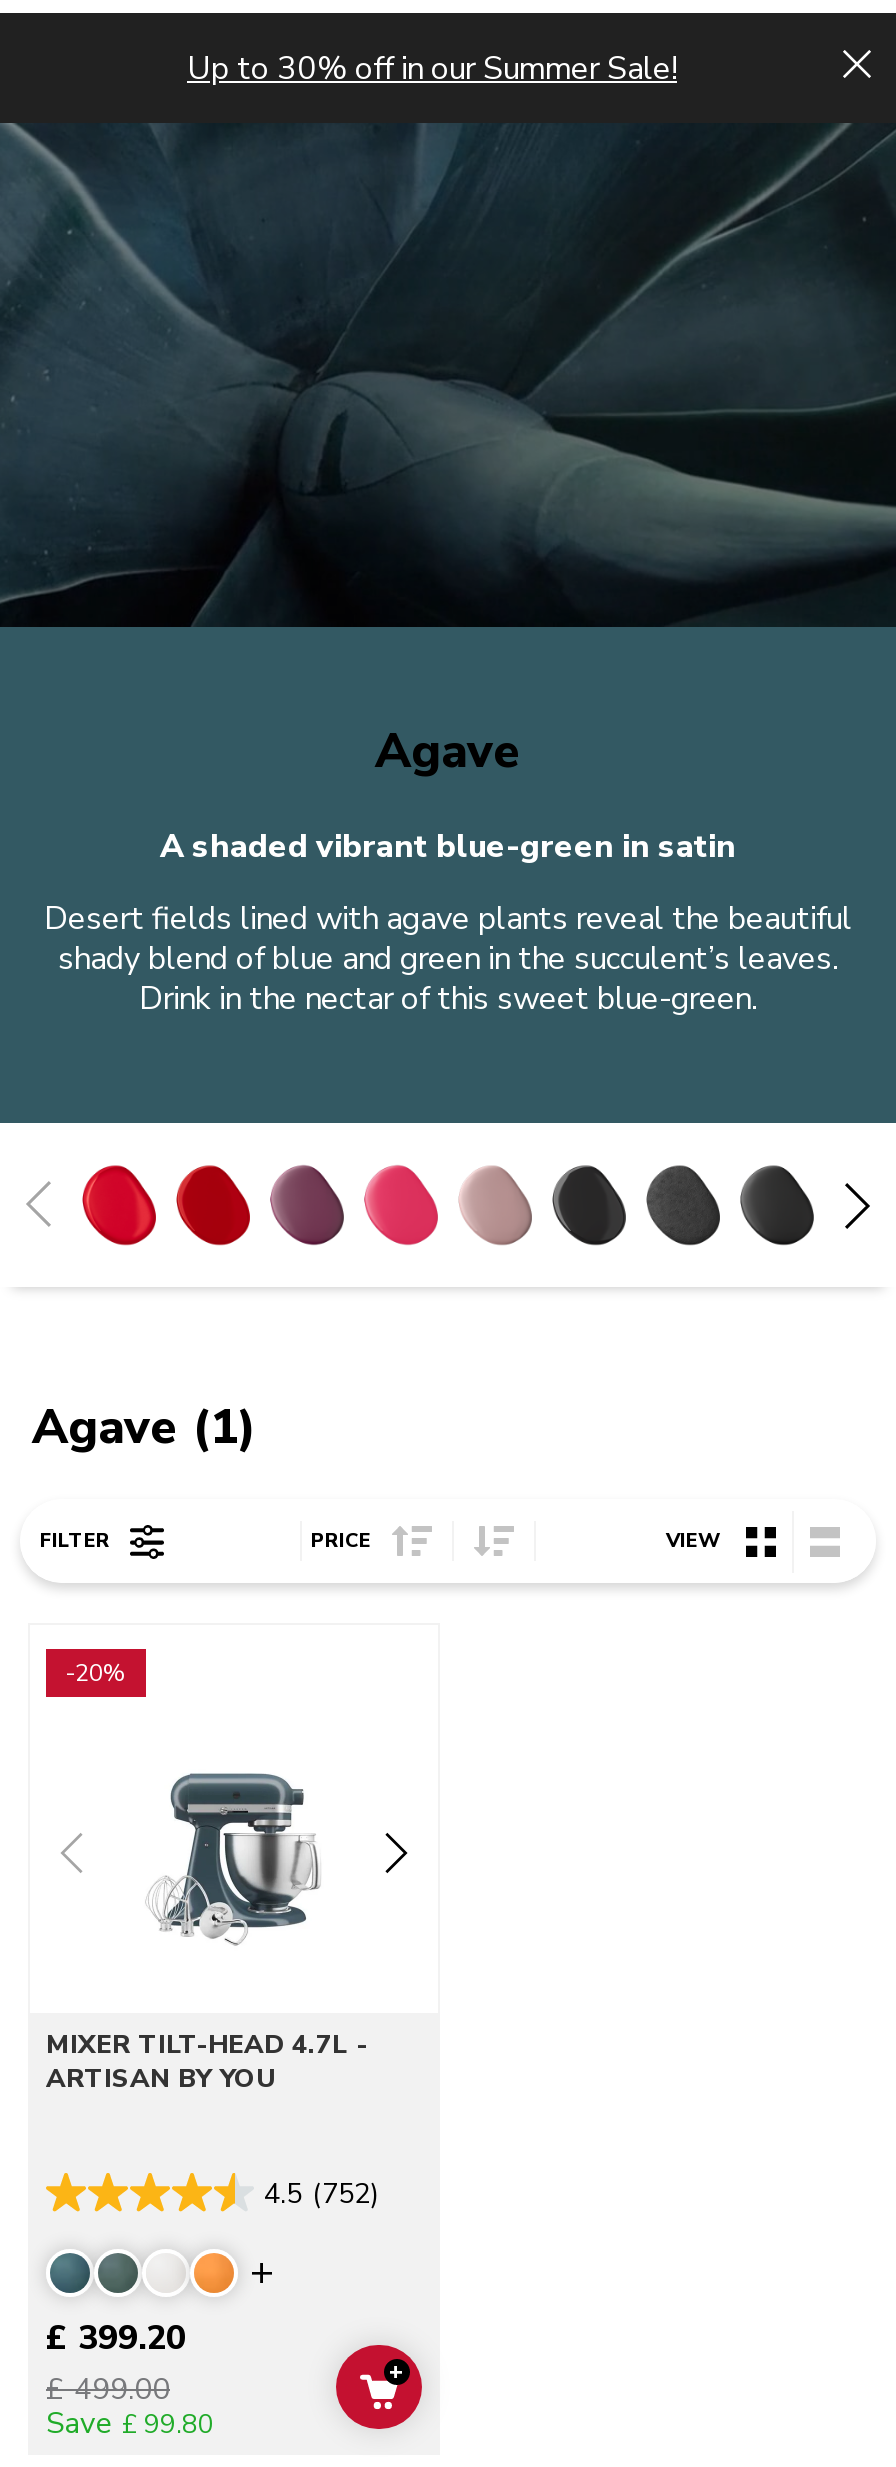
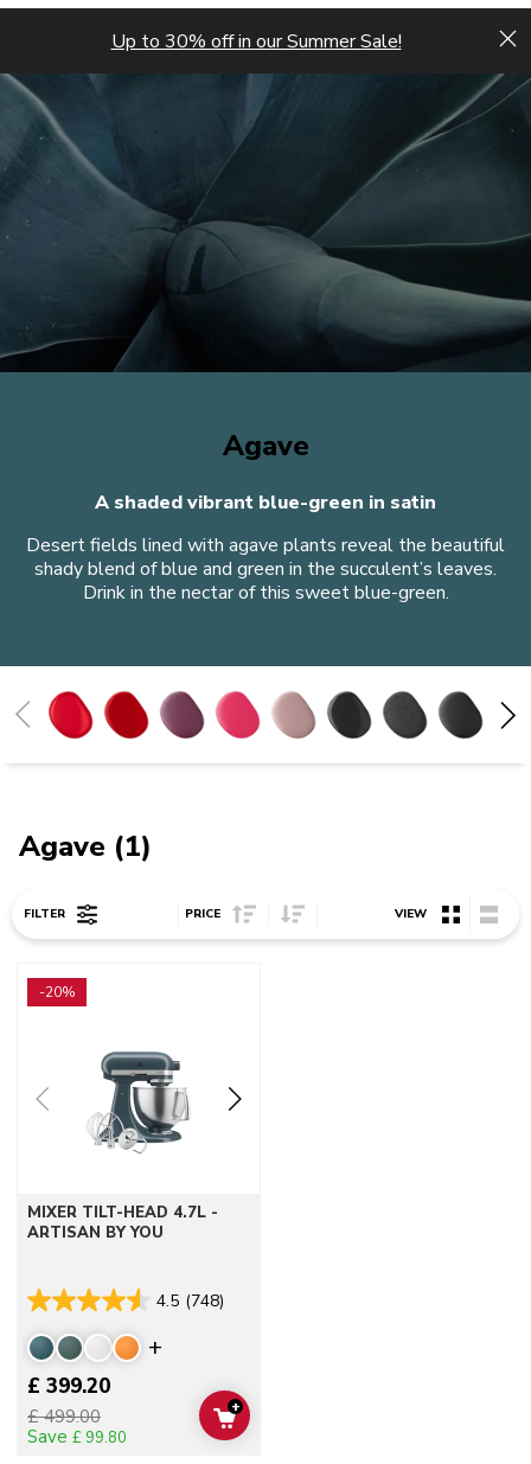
[264,2176,378,2214] 4.5 (752) -> [156,1290,224,1313] 4.5 (748)

